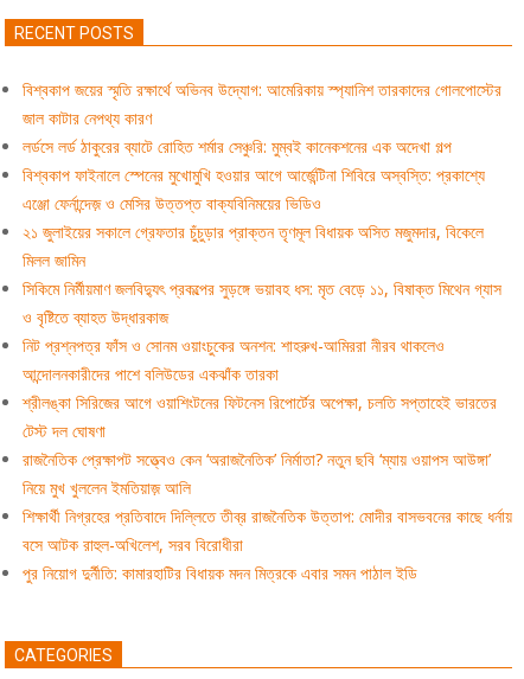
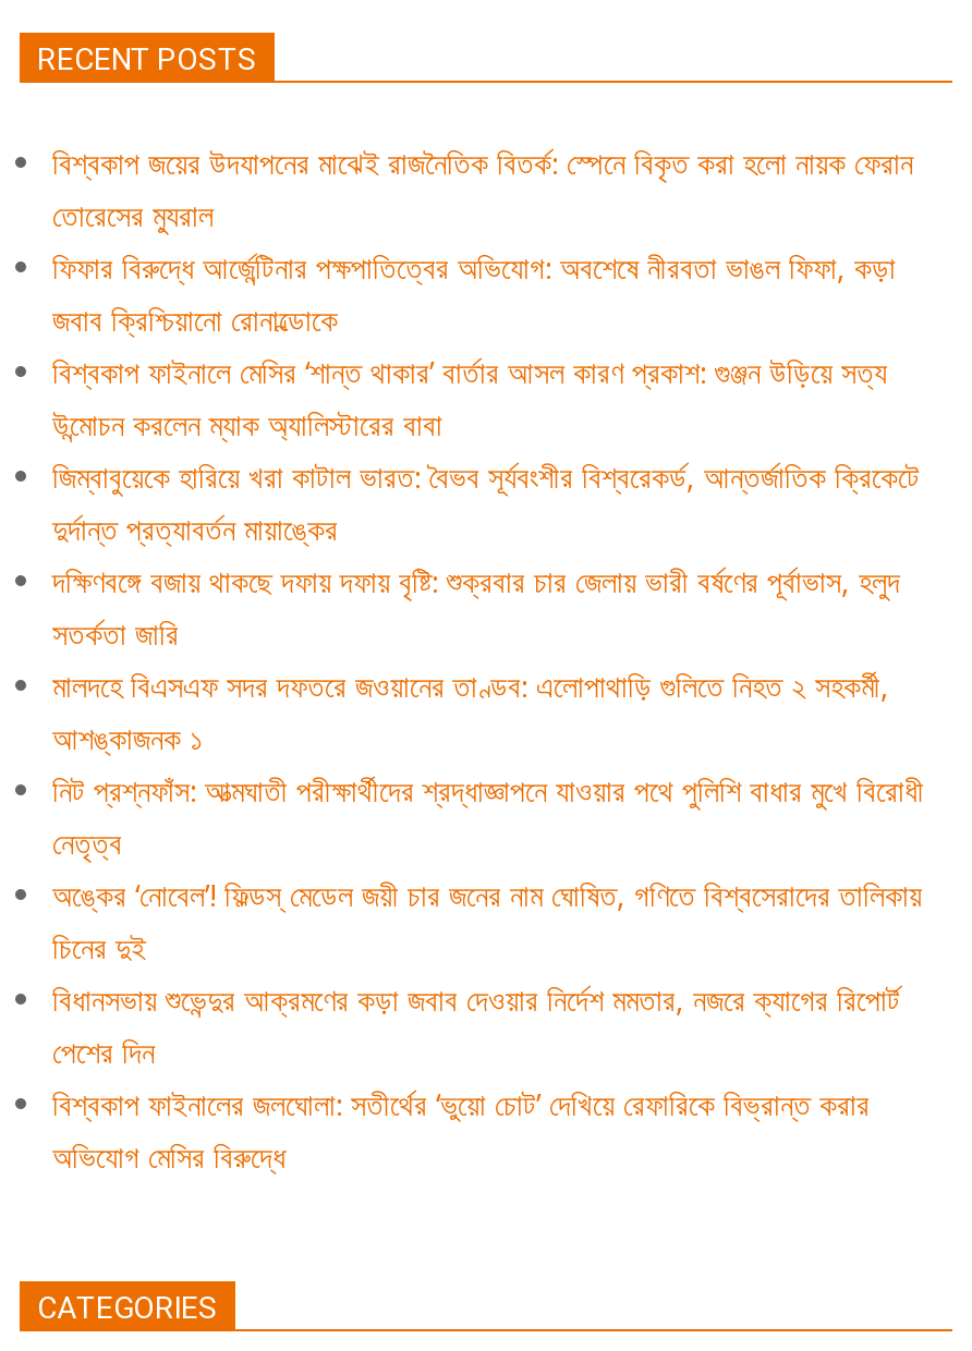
[23,78,512,584] বিশ্বকাপ জয়ের স্মৃতি রক্ষার্থে অভিনব উদ্যোগ: আমেরিকায় স্প্যানিশ তারকাদের গোলপোস্টের | জাল কাটার নেপথ্য কারণ | লর্ডসে লর্ড ঠাকুরের ব্যাটে রোহিত শর্মার সেঞ্চুরি: মুম্বই কানেকশনের এক অদেখা গল্প | বিশ্বকাপ ফাইনালে স্পেনের মুখোমুখি হওয়ার আগে আর্জেন্টিনা শিবিরে অস্বস্তি: প্রকাশ্যে | এঞ্জো ফের্নান্দেজ় ও মেসির উত্তপ্ত বাক্যবিনিময়ের ভিডিও | ২১ জুলাইয়ের সকালে গ্রেফতার চুঁচুড়ার প্রাক্তন তৃণমূল বিধায়ক অসিত মজুমদার, বিকেলে | মিলল জামিন | সিকিমে নির্মীয়মাণ জলবিদ্যুৎ প্রকল্পের সুড়ঙ্গে ভয়াবহ ধস: মৃত বেড়ে ১১, বিষাক্ত মিথেন গ্যাস | ও বৃষ্টিতে ব্যাহত উদ্ধারকাজ | নিট প্রশ্নপত্র ফাঁস ও সোনম ওয়াংচুকের অনশন: শাহরুখ-আমিররা নীরব থাকলেও | আন্দোলনকারীদের পাশে বলিউডের একঝাঁক তারকা | শ্রীলঙ্কা সিরিজের আগে ওয়াশিংটনের ফিটনেস রিপোর্টের অপেক্ষা, চলতি সপ্তাহেই ভারতের | টেস্ট দল ঘোষণা | রাজনৈতিক প্রেক্ষাপট সত্ত্বেও কেন ‘অরাজনৈতিক’ নির্মাতা? নতুন ছবি ‘ম্যায় ওয়াপস আউঙ্গা’ | নিয়ে মুখ খুললেন ইমতিয়াজ় আলি | শিক্ষার্থী নিগ্রহের প্রতিবাদে দিল্লিতে তীব্র রাজনৈতিক উত্তাপ: মোদীর বাসভবনের কাছে ধর্নায় | বসে আটক রাহুল-অখিলেশ, সরব বিরোধীরা | পুর নিয়োগ দুর্নীতি: কামারহাটির বিধায়ক মদন মিত্রকে এবার সমন পাঠাল ইডি -> [52,141,924,1176] বিশ্বকাপ জয়ের উদযাপনের মাঝেই রাজনৈতিক বিতর্ক: স্পেনে বিকৃত করা হলো নায়ক ফেরান | তোরেসের ম্যুরাল | ফিফার বিরুদ্ধে আর্জেন্টিনার পক্ষপাতিত্বের অভিযোগ: অবশেষে নীরবতা ভাঙল ফিফা, কড়া | জবাব ক্রিশ্চিয়ানো রোনাল্ডোকে | বিশ্বকাপ ফাইনালে মেসির ‘শান্ত থাকার’ বার্তার আসল কারণ প্রকাশ: গুঞ্জন উড়িয়ে সত্য | উন্মোচন করলেন ম্যাক অ্যালিস্টারের বাবা | জিম্বাবুয়েকে হারিয়ে খরা কাটাল ভারত: বৈভব সূর্যবংশীর বিশ্বরেকর্ড, আন্তর্জাতিক ক্রিকেটে | দুর্দান্ত প্রত্যাবর্তন মায়াঙ্কের | দক্ষিণবঙ্গে বজায় থাকছে দফায় দফায় বৃষ্টি: শুক্রবার চার জেলায় ভারী বর্ষণের পূর্বাভাস, হলুদ | সতর্কতা জারি | মালদহে বিএসএফ সদর দফতরে জওয়ানের তাণ্ডব: এলোপাথাড়ি গুলিতে নিহত ২ সহকর্মী, | আশঙ্কাজনক ১ | নিট প্রশ্নফাঁস: আত্মঘাতী পরীক্ষার্থীদের শ্রদ্ধাজ্ঞাপনে যাওয়ার পথে পুলিশি বাধার মুখে বিরোধী | নেতৃত্ব | অঙ্কের ‘নোবেল’! ফিল্ডস্‌ মেডেল জয়ী চার জনের নাম ঘোষিত, গণিতে বিশ্বসেরাদের তালিকায় | চিনের দুই | বিধানসভায় শুভেন্দুর আক্রমণের কড়া জবাব দেওয়ার নির্দেশ মমতার, নজরে ক্যাগের রিপোর্ট | পেশের দিন | বিশ্বকাপ ফাইনালের জলঘোলা: সতীর্থের ‘ভুয়ো চোট’ দেখিয়ে রেফারিকে বিভ্রান্ত করার | অভিযোগ মেসির বিরুদ্ধে

